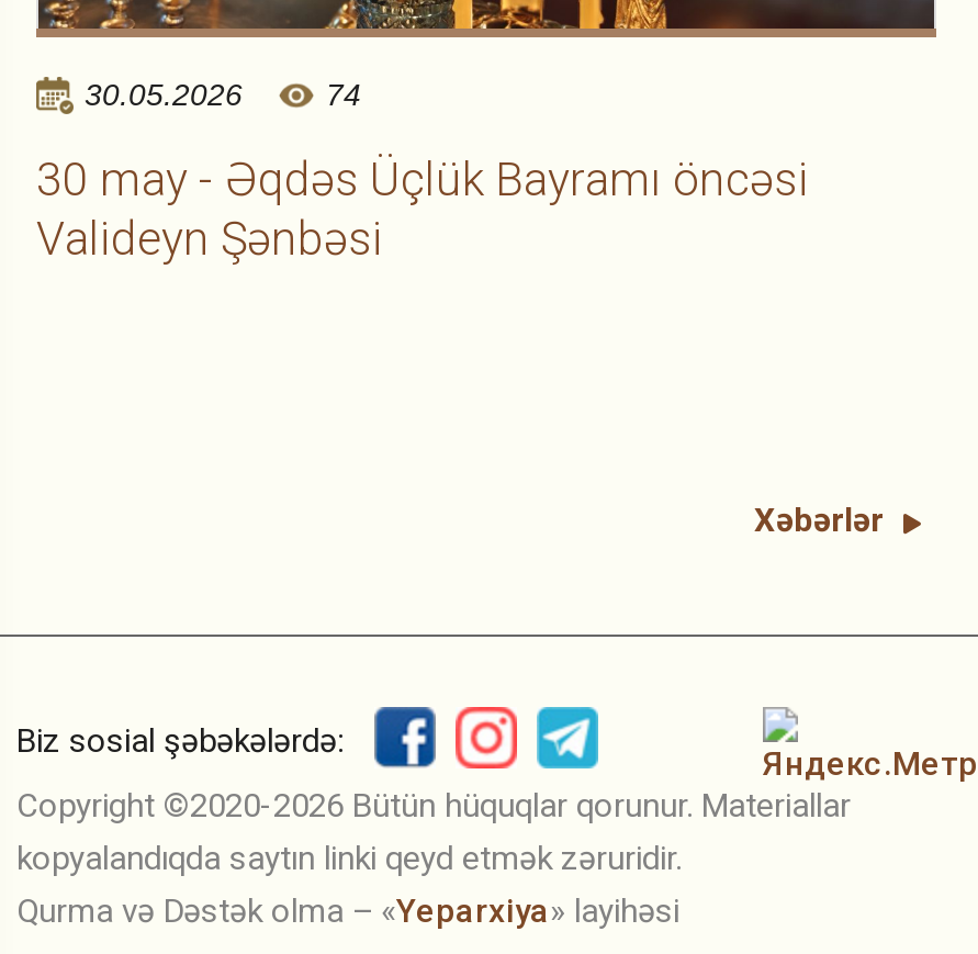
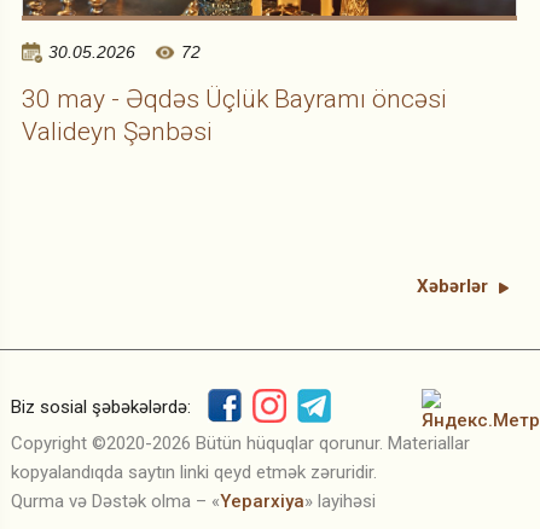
[326,76,361,111] 74 -> [181,42,201,61] 72

